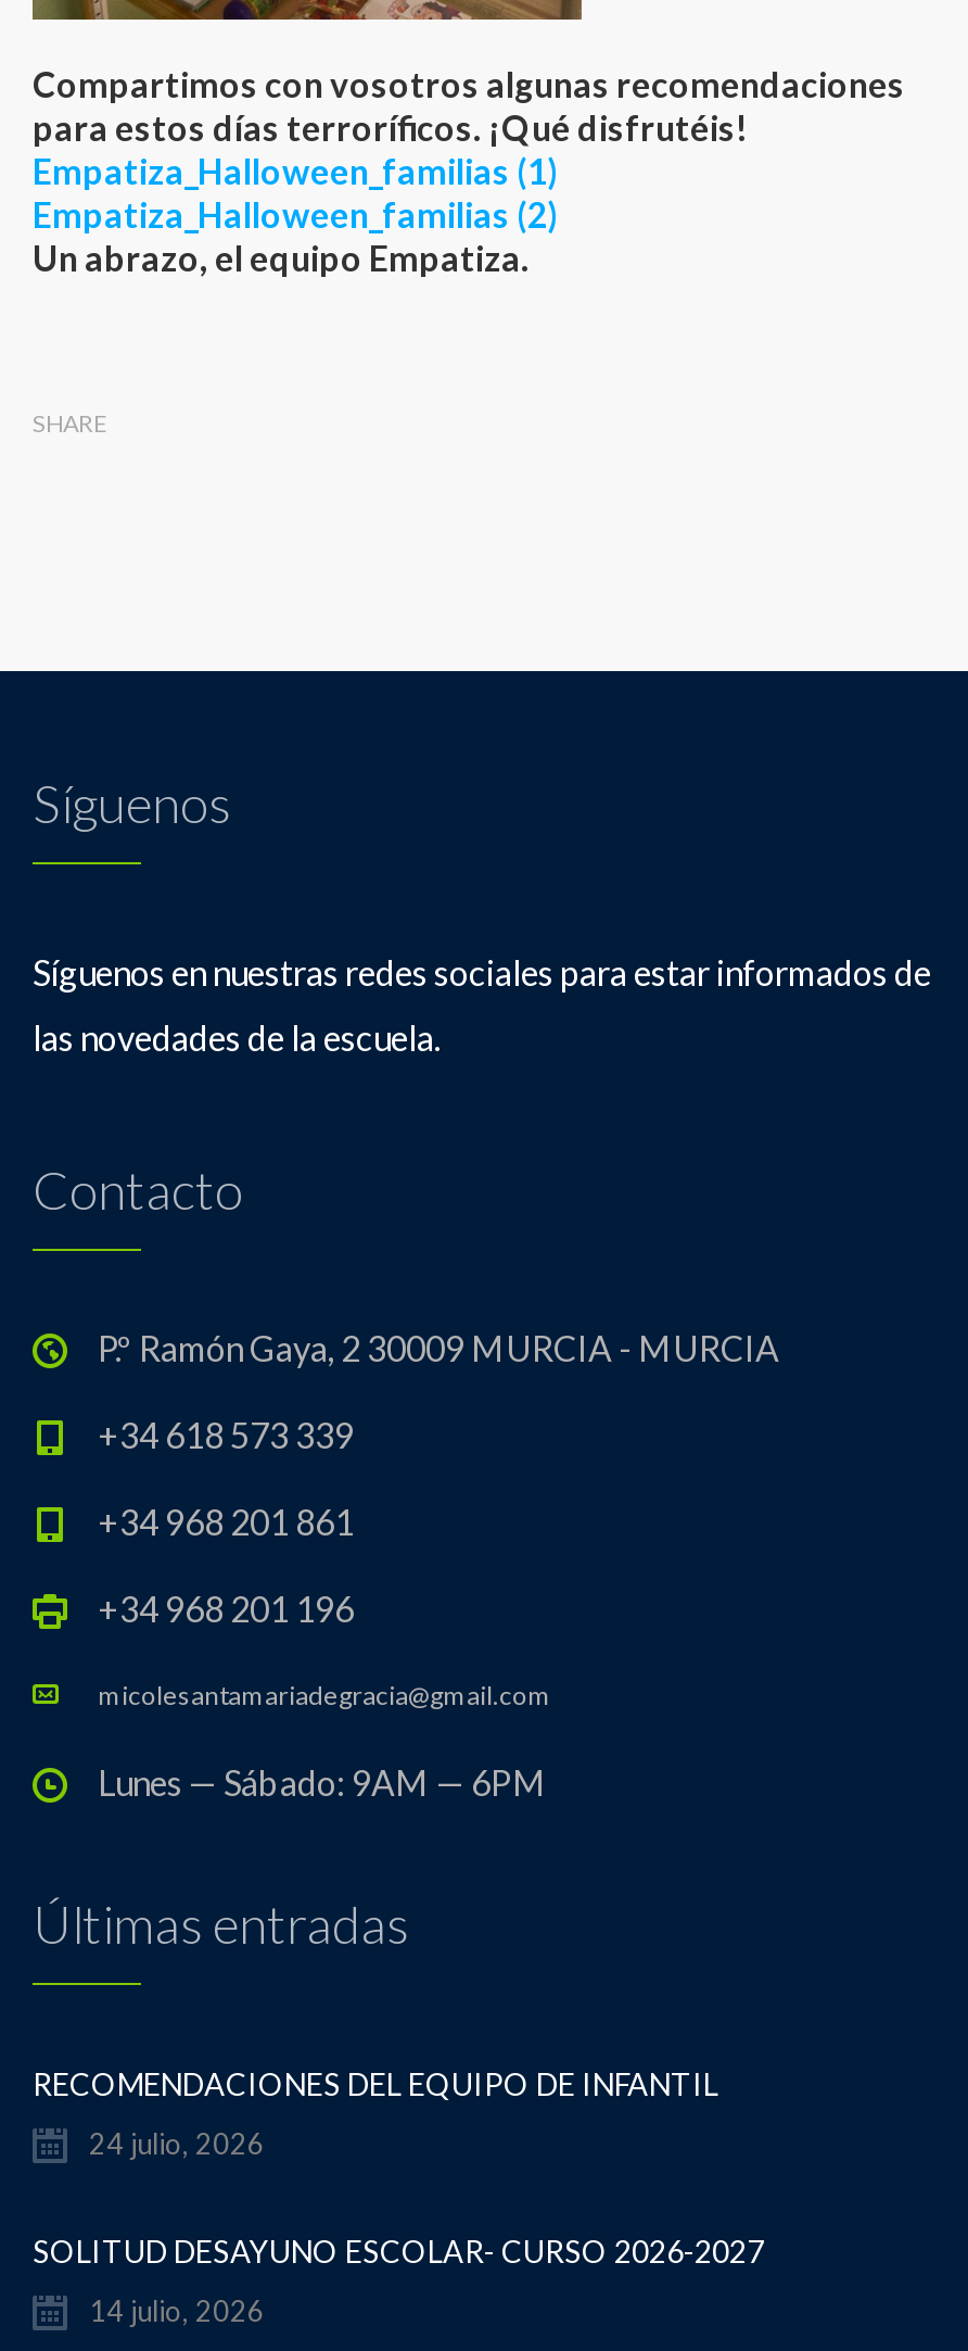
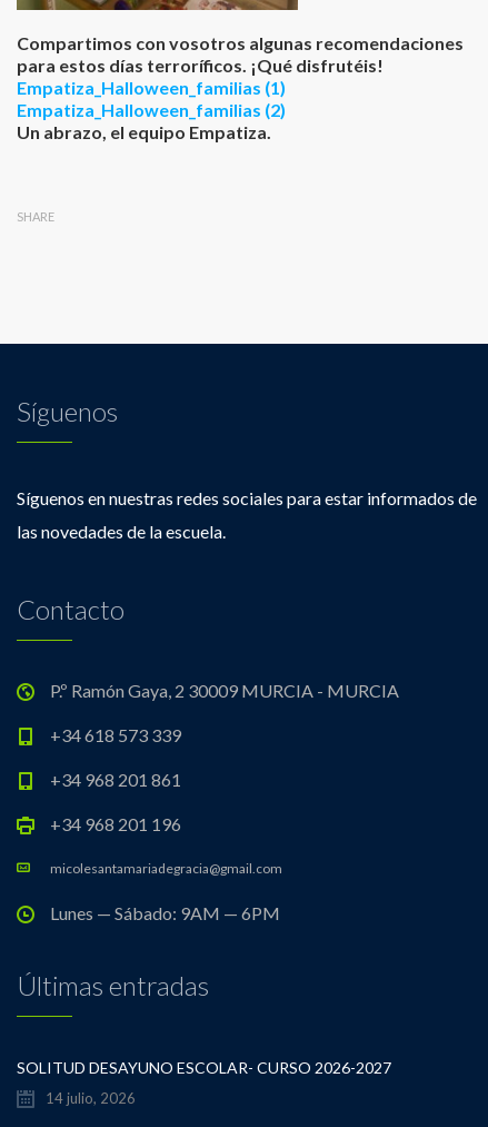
[33,2065,718,2161] RECOMENDACIONES DEL EQUIPO DE INFANTIL | 24 julio, 2026 -> none

